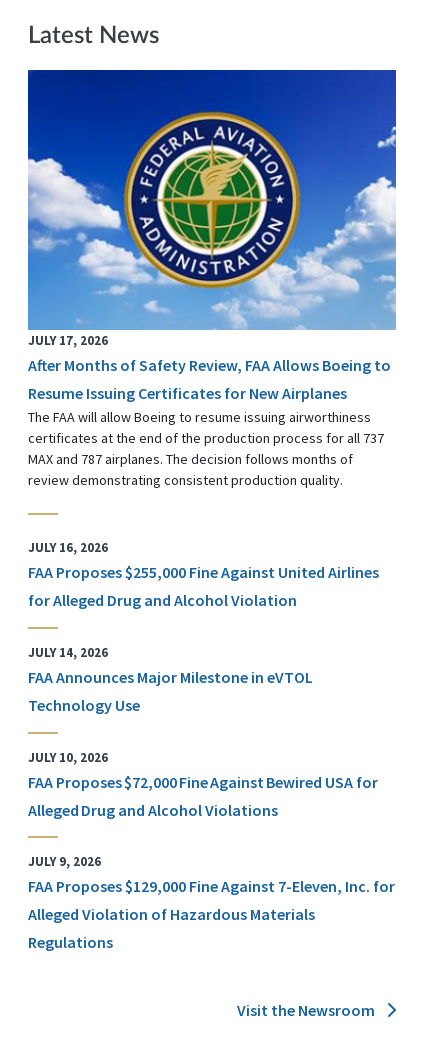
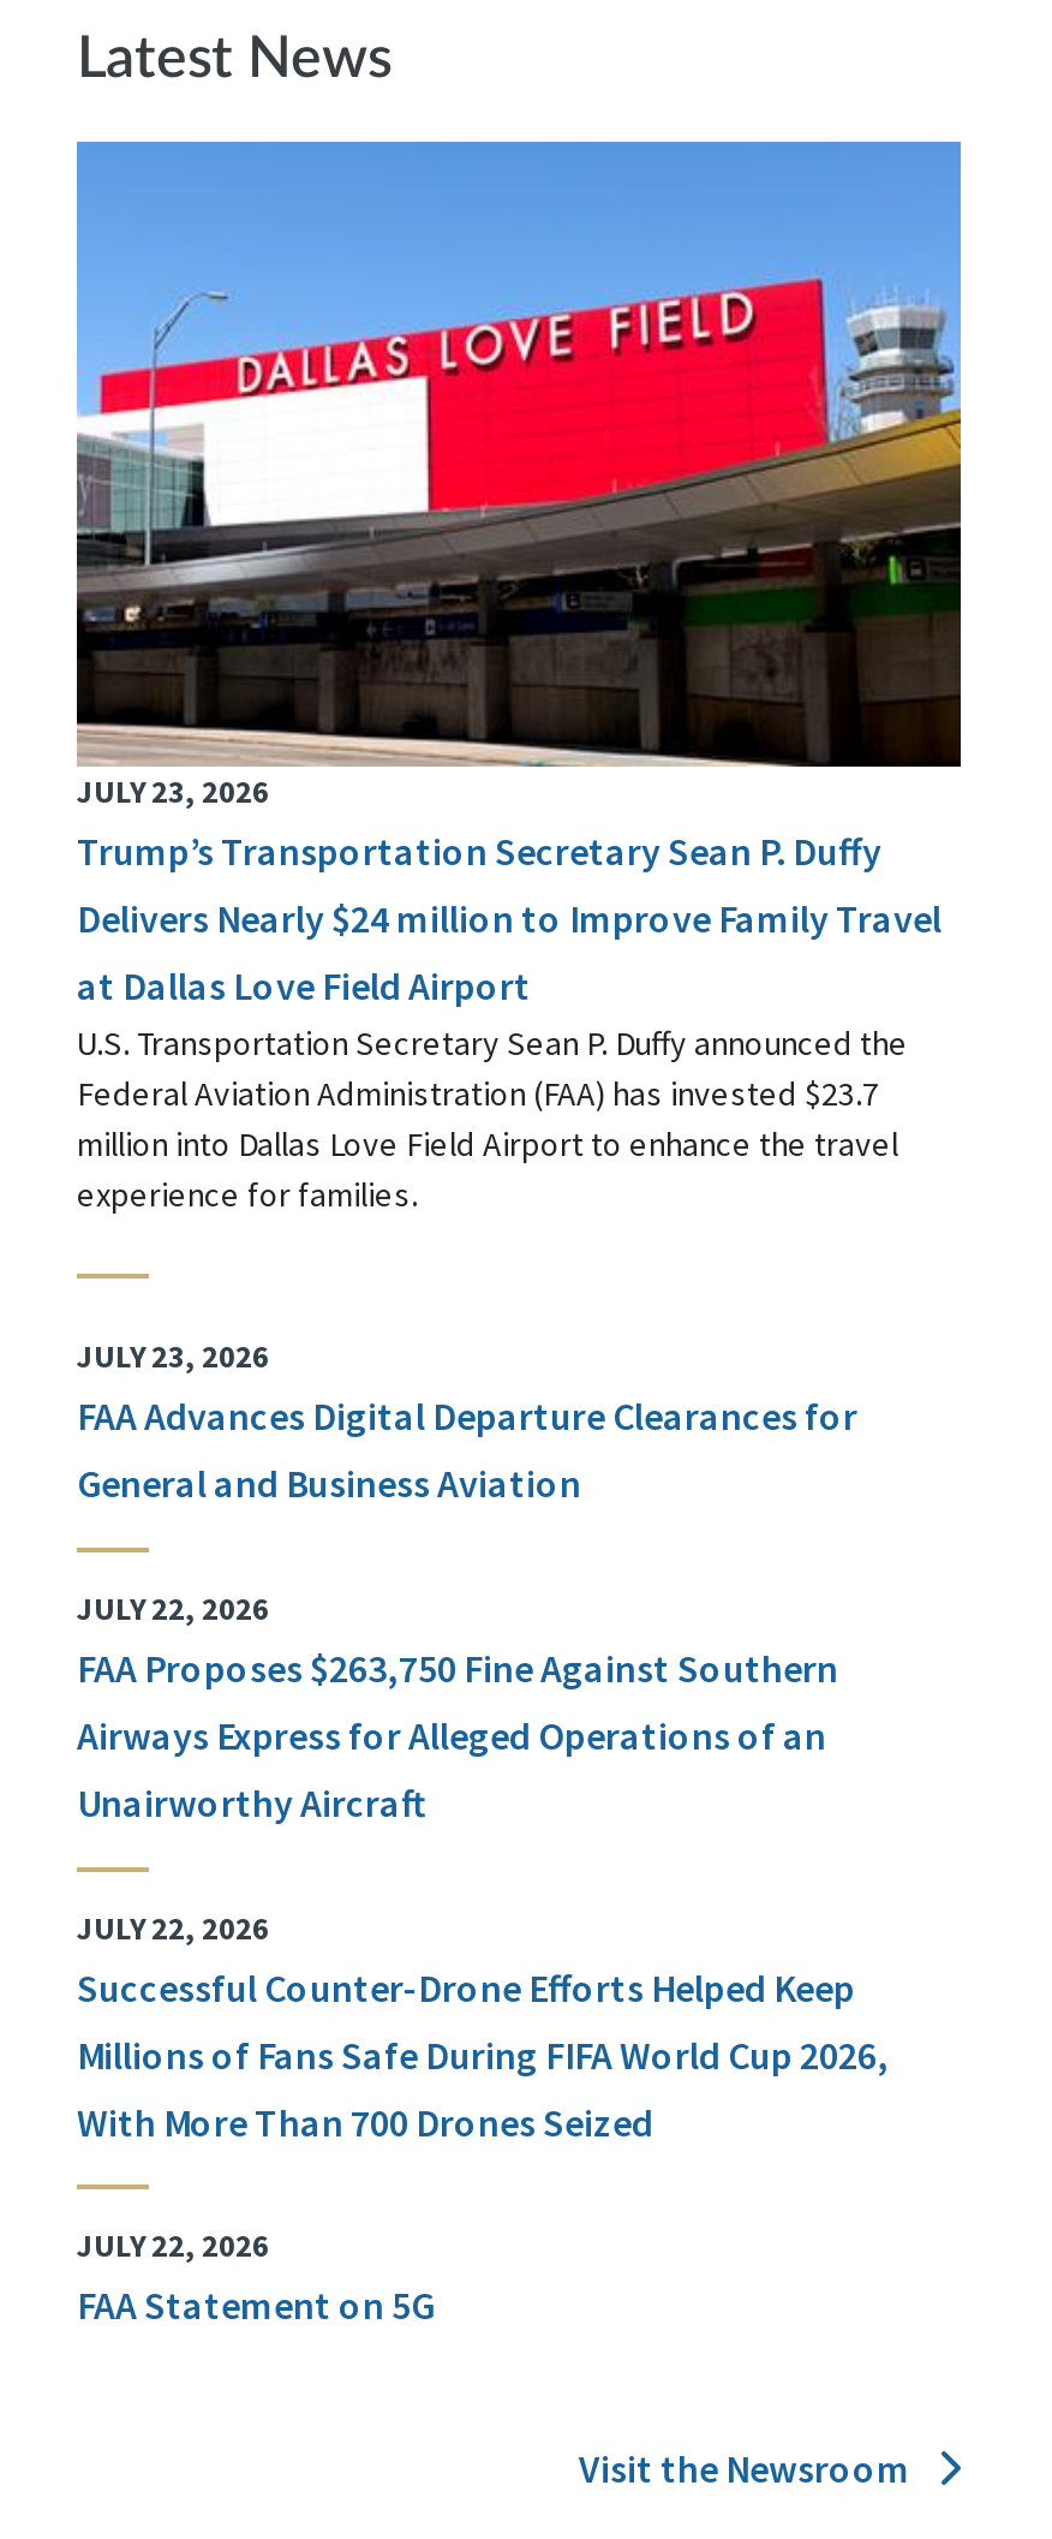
[27,69,397,489] [image] | JULY 17, 2026 | After Months of Safety Review, FAA Allows Boeing to | Resume Issuing Certificates for New Airplanes | The FAA will allow Boeing to resume issuing airworthiness | certificates at the end of the production process for all 737 | MAX and 787 airplanes. The decision follows months of | review demonstrating consistent production quality. -> [74,139,963,1215] [image] | JULY 23, 2026 | Trump’s Transportation Secretary Sean P. Duffy | Delivers Nearly $24 million to Improve Family Travel | at Dallas Love Field Airport | U.S. Transportation Secretary Sean P. Duffy announced the | Federal Aviation Administration (FAA) has invested $23.7 | million into Dallas Love Field Airport to enhance the travel | experience for families.
[28,539,379,610] JULY 16, 2026 | FAA Proposes $255,000 Fine Against United Airlines | for Alleged Drug and Alcohol Violation -> [77,1337,857,1508] JULY 23, 2026 | FAA Advances Digital Departure Clearances for | General and Business Aviation
[28,644,313,715] JULY 14, 2026 | FAA Announces Major Milestone in eVTOL | Technology Use -> [77,1589,838,1826] JULY 22, 2026 | FAA Proposes $263,750 Fine Against Southern | Airways Express for Alleged Operations of an | Unairworthy Aircraft
[28,749,378,820] JULY 10, 2026 | FAA Proposes $72,000 Fine Against Bewired USA for | Alleged Drug and Alcohol Violations -> [77,1907,889,2145] JULY 22, 2026 | Successful Counter-Drone Efforts Helped Keep | Millions of Fans Safe During FIFA World Cup 2026, | With More Than 700 Drones Seized
[28,853,395,952] JULY 9, 2026 | FAA Proposes $129,000 Fine Against 7-Eleven, Inc. for | Alleged Violation of Hazardous Materials | Regulations -> [77,2226,435,2329] JULY 22, 2026 | FAA Statement on 5G

